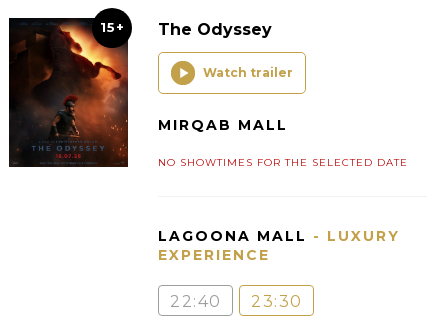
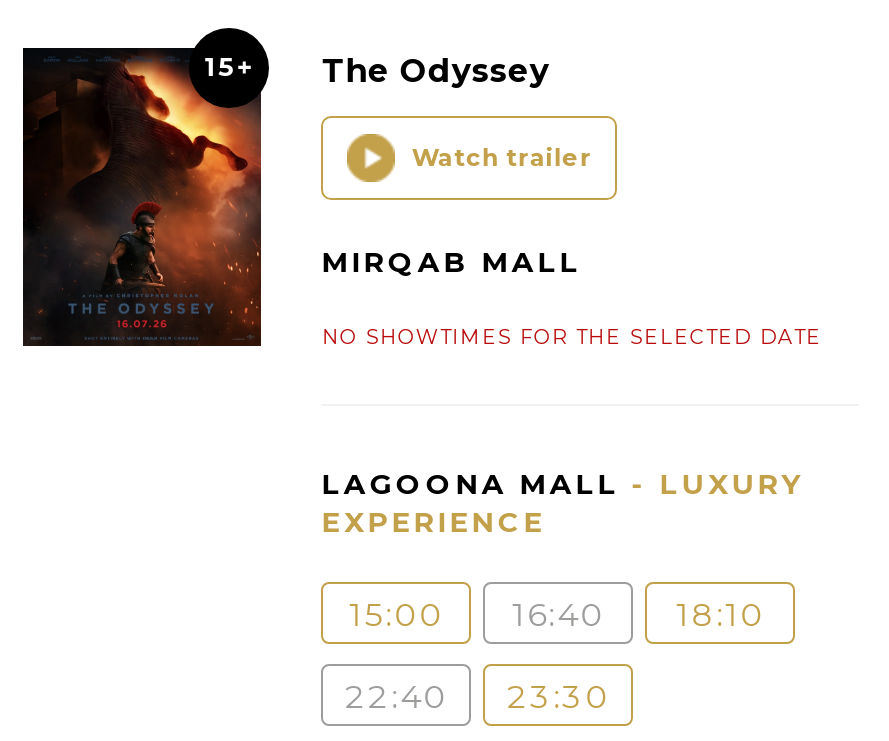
none -> [349,595,765,633] 15:00 | 16:40 | 18:10

